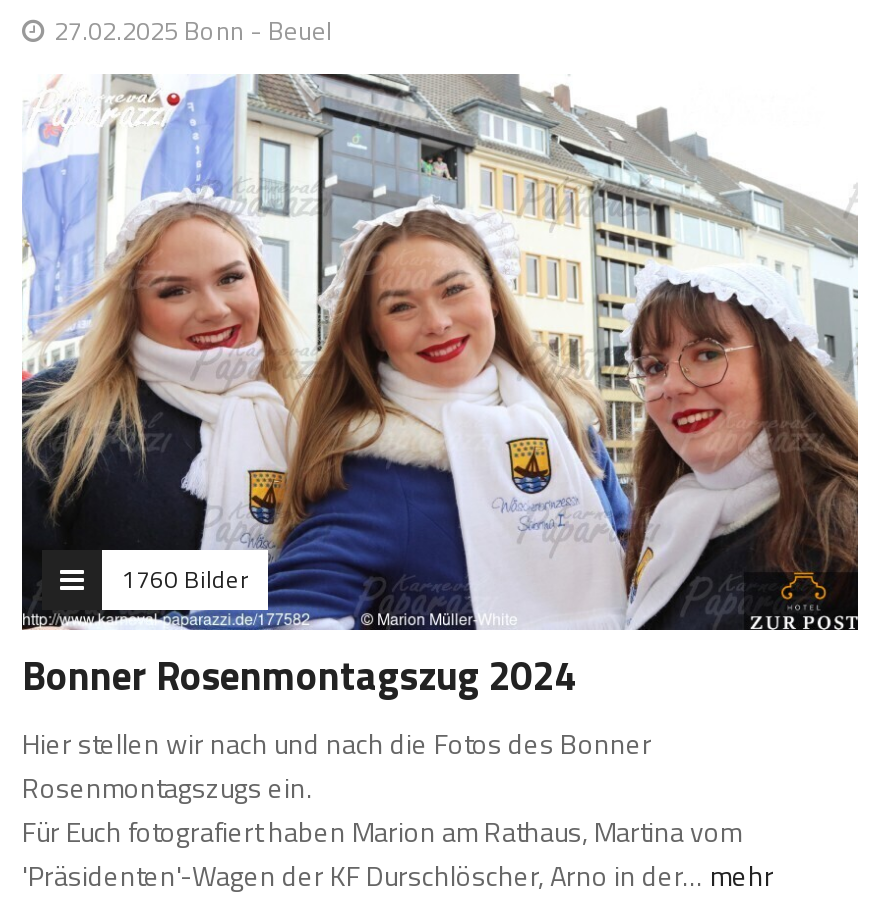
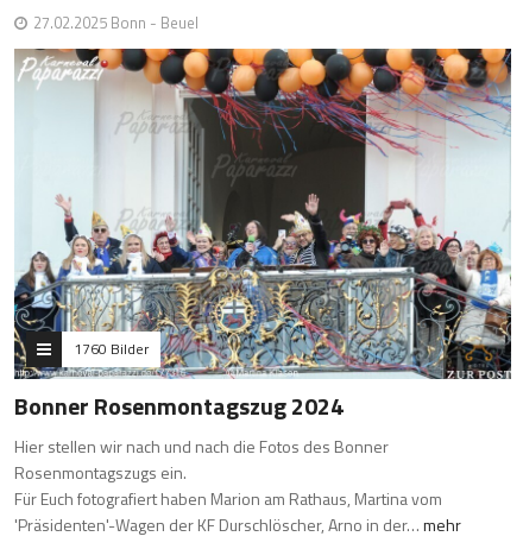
[20,72,860,632] [image] -> [13,48,512,380] [image]

